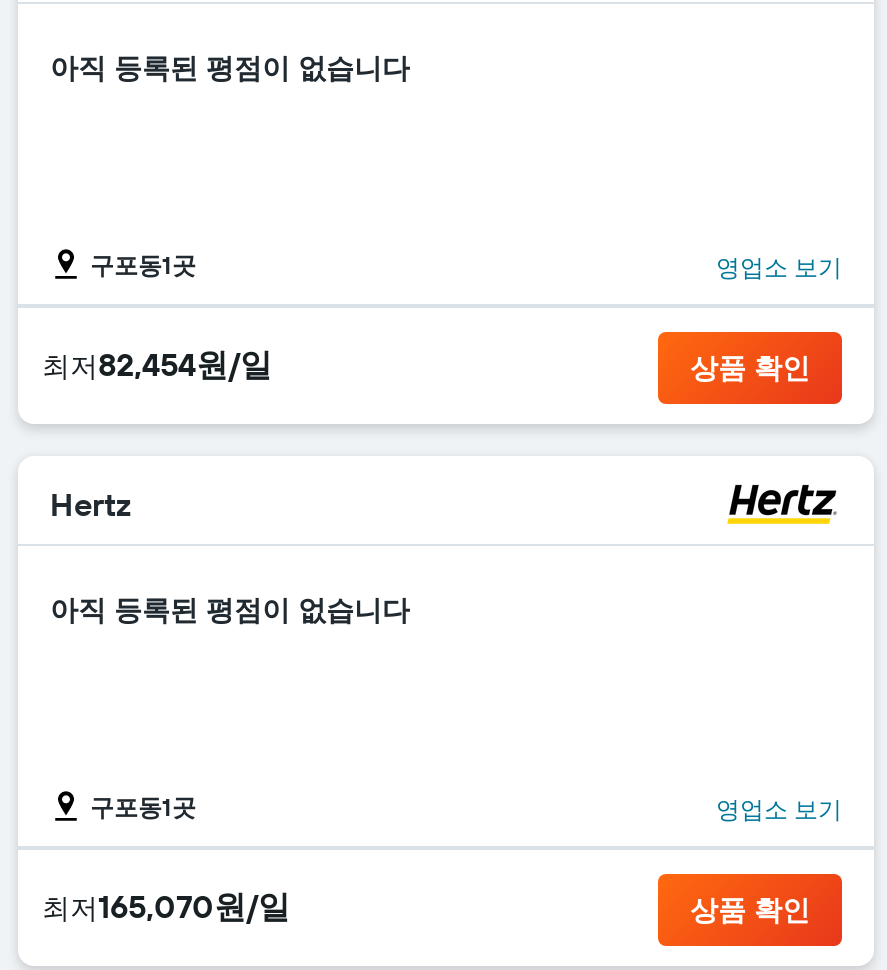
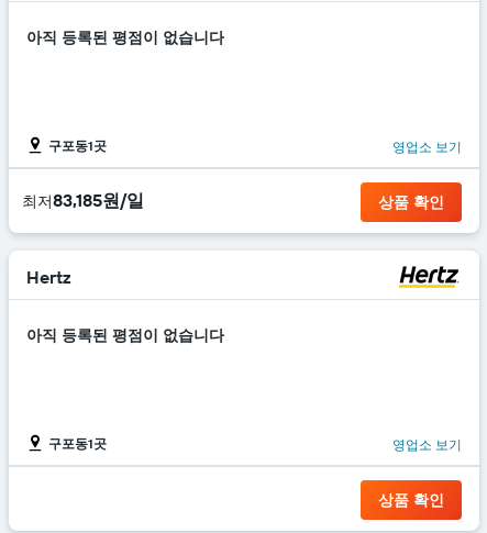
[42,343,272,383] 최저82,454원/일 -> [22,189,144,211] 최저83,185원/일
[42,885,290,925] 최저165,070원/일 -> none

